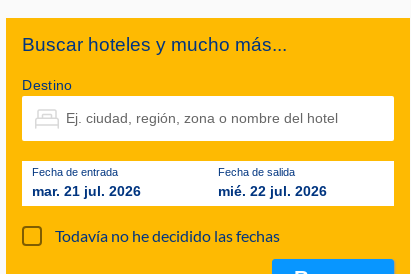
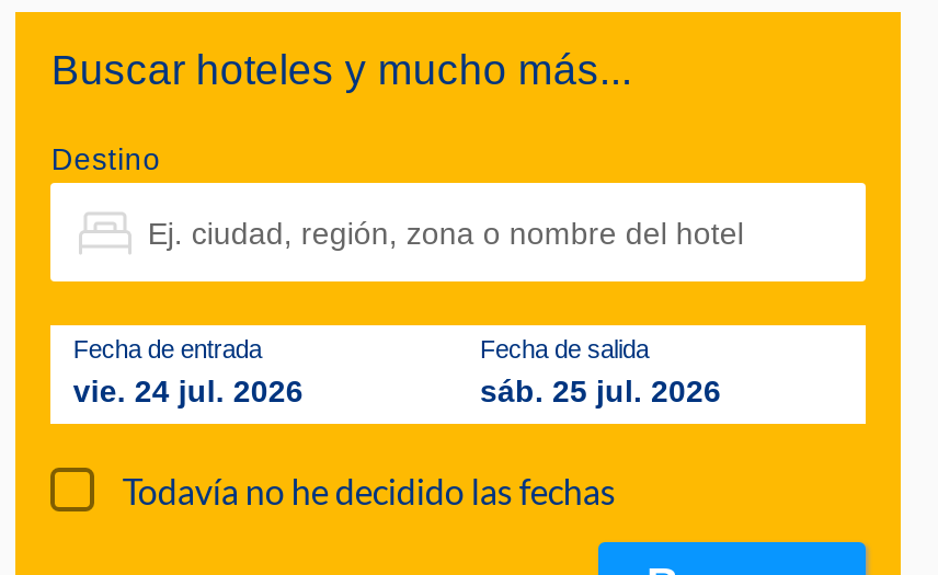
[32,183,141,199] mar. 21 jul. 2026 -> [73,375,303,410] vie. 24 jul. 2026
[218,183,327,199] mié. 22 jul. 2026 -> [480,375,721,410] sáb. 25 jul. 2026

